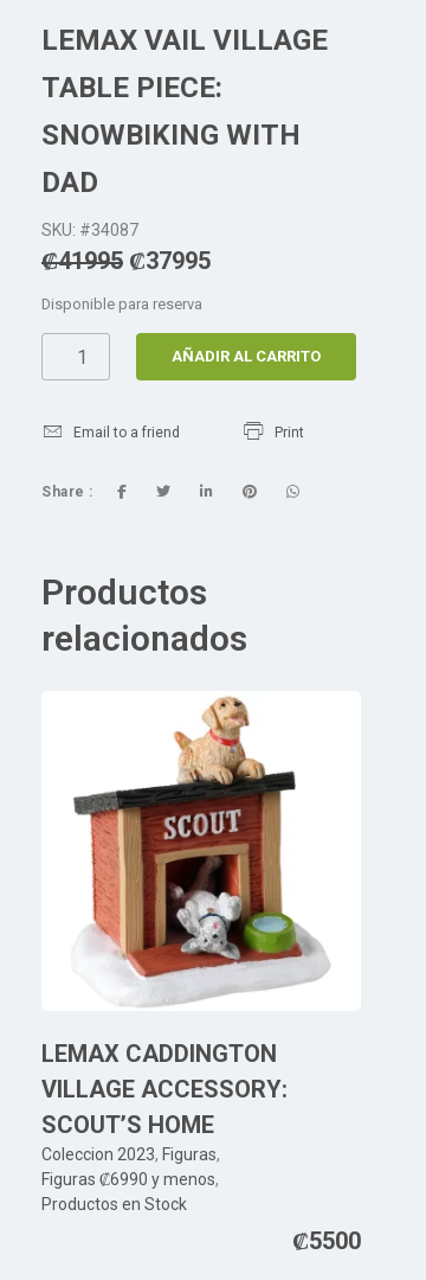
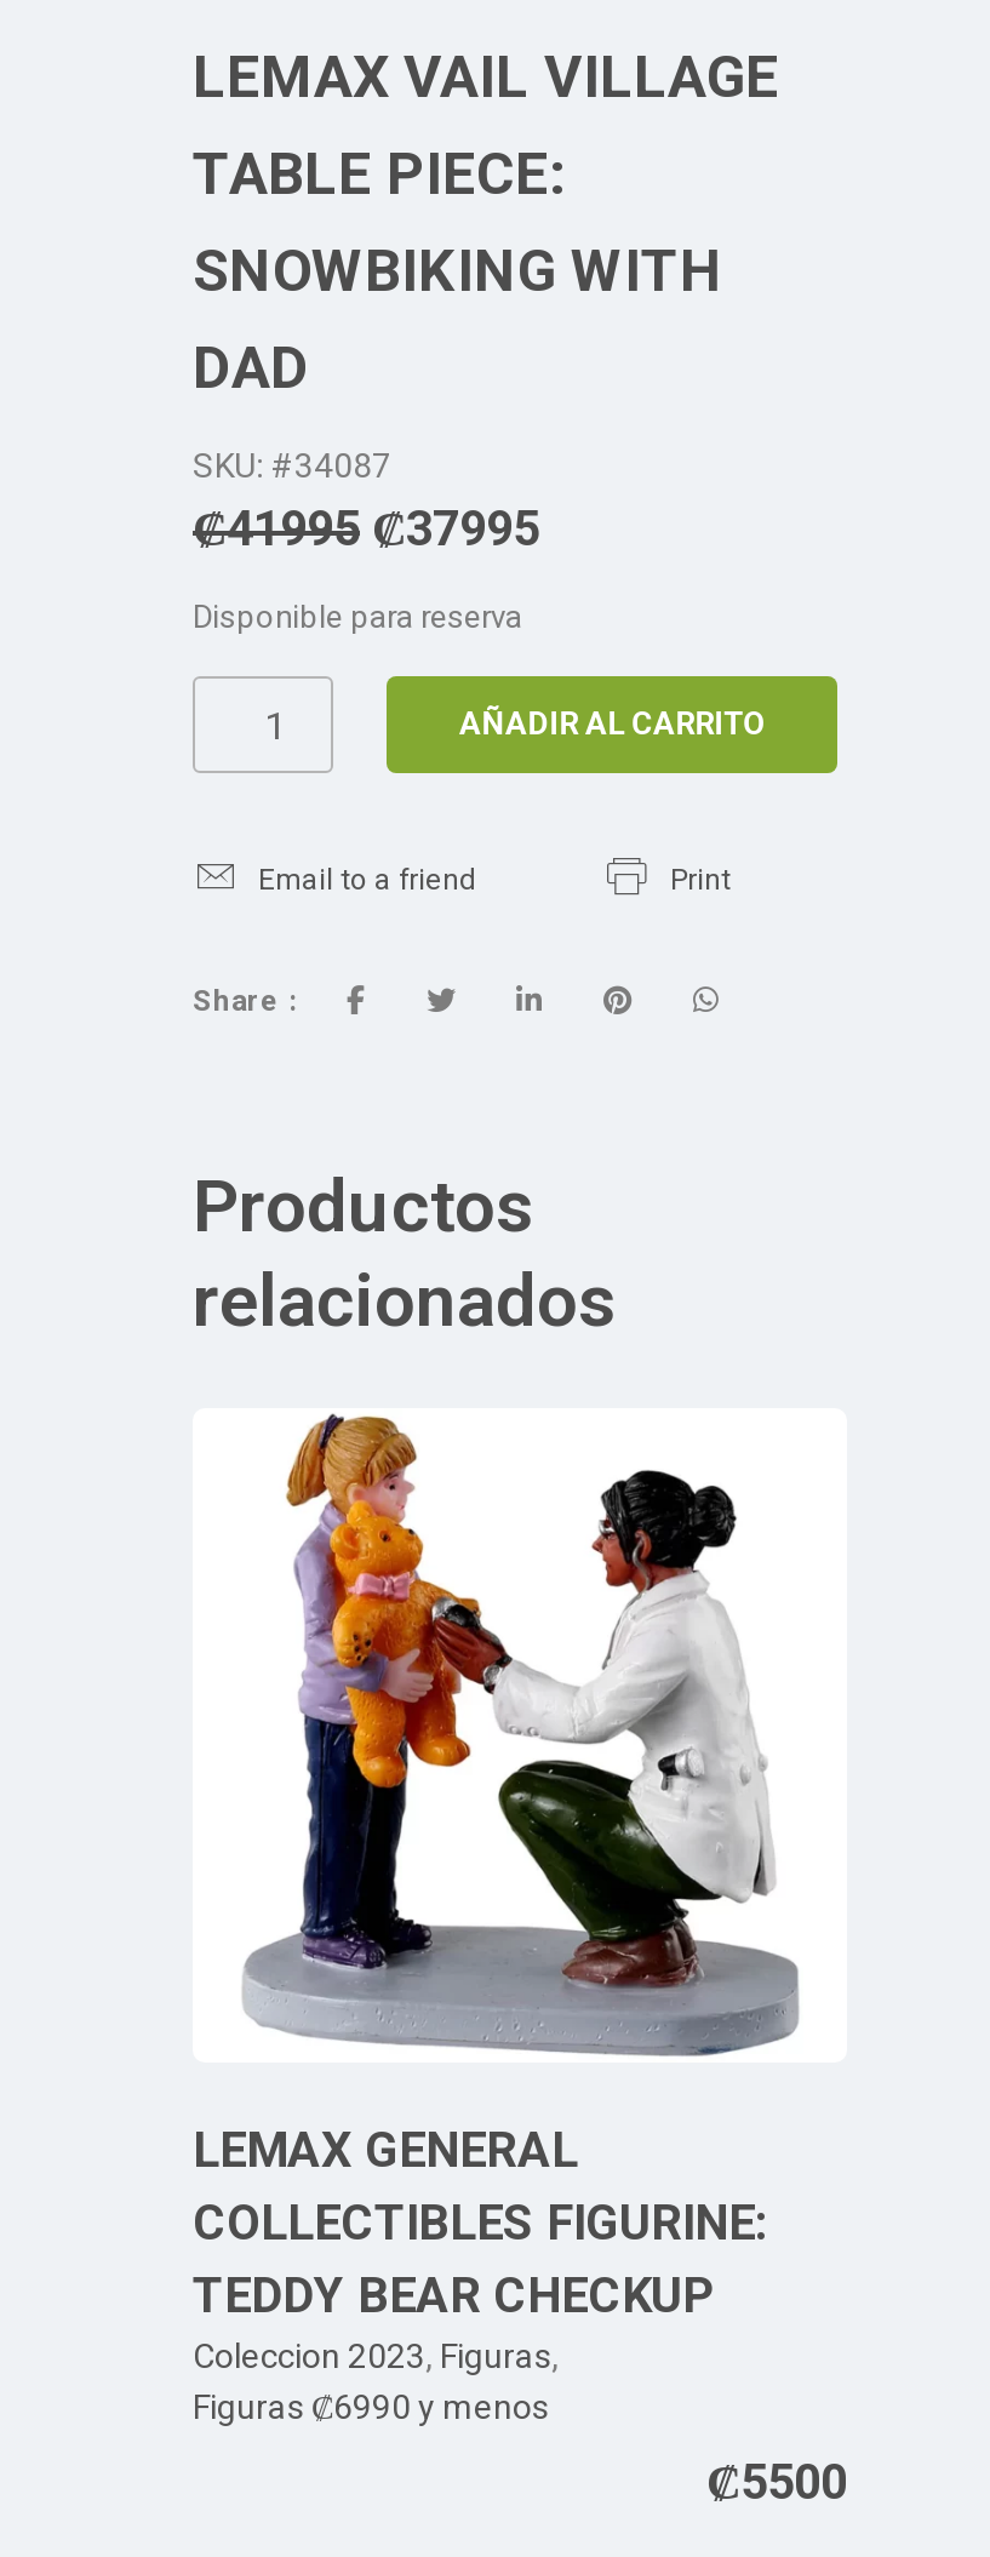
[41,695,337,1139] [image] | LEMAX CADDINGTON | VILLAGE ACCESSORY: | SCOUT’S HOME -> [193,1413,801,2324] [image] | LEMAX GENERAL | COLLECTIBLES FIGURINE: | TEDDY BEAR CHECKUP
[41,1170,219,1214] Figuras ₡6990 y menos, | Productos en Stock -> [193,2387,549,2426] Figuras ₡6990 y menos

